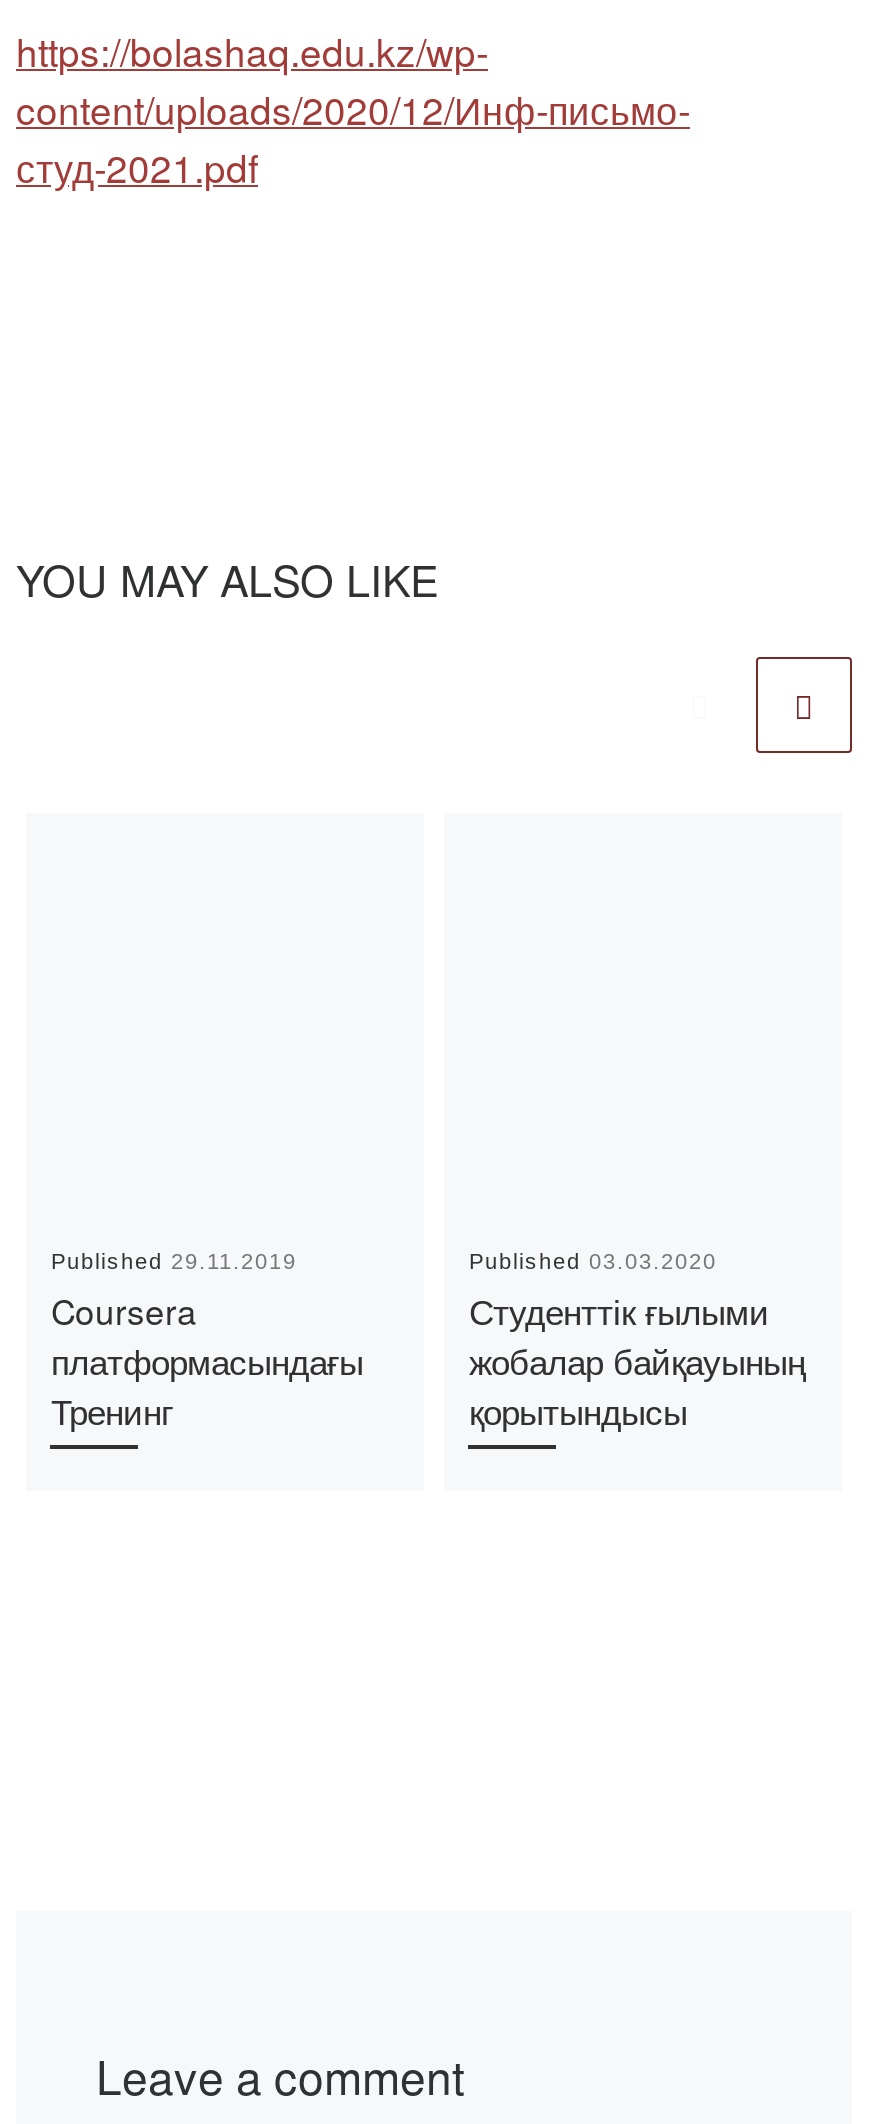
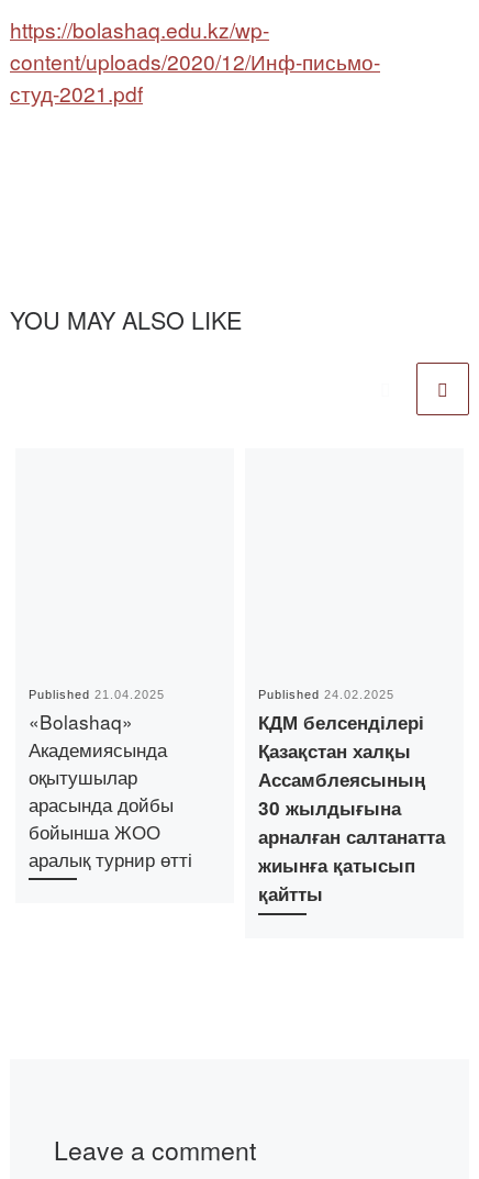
[51,1249,363,1435] Published 29.11.2019 | Coursera | платформасындағы | Тренинг -> [29,688,193,872] Published 21.04.2025 | «Bolashaq» | Академиясында | оқытушылар | арасында дойбы | бойынша ЖОО | аралық турнир өтті
[469,1249,805,1435] Published 03.03.2020 | Студенттік ғылыми | жобалар байқауының | қорытындысы -> [259,688,445,906] Published 24.02.2025 | КДМ белсенділері | Қазақстан халқы | Ассамблеясының | 30 жылдығына | арналған салтанатта | жиынға қатысып | қайтты

